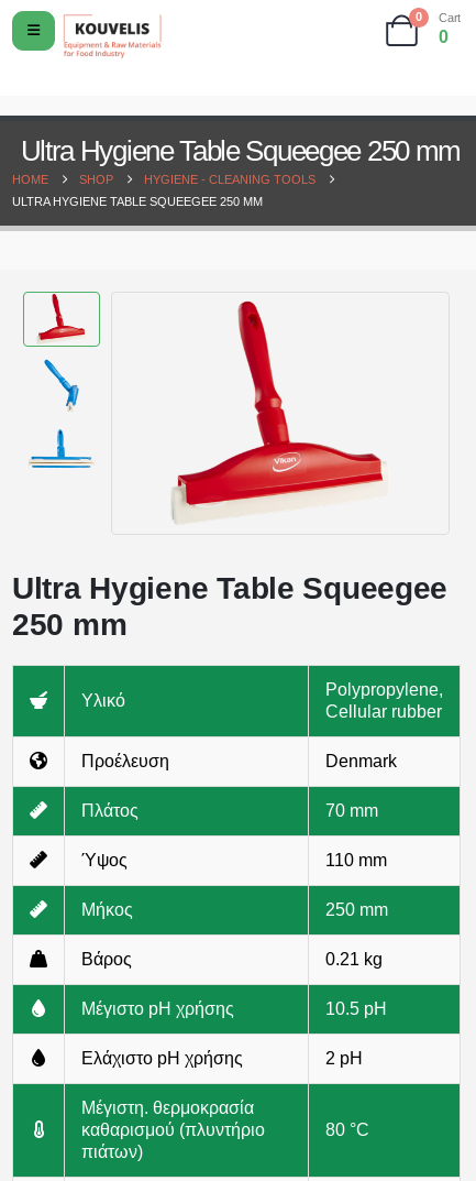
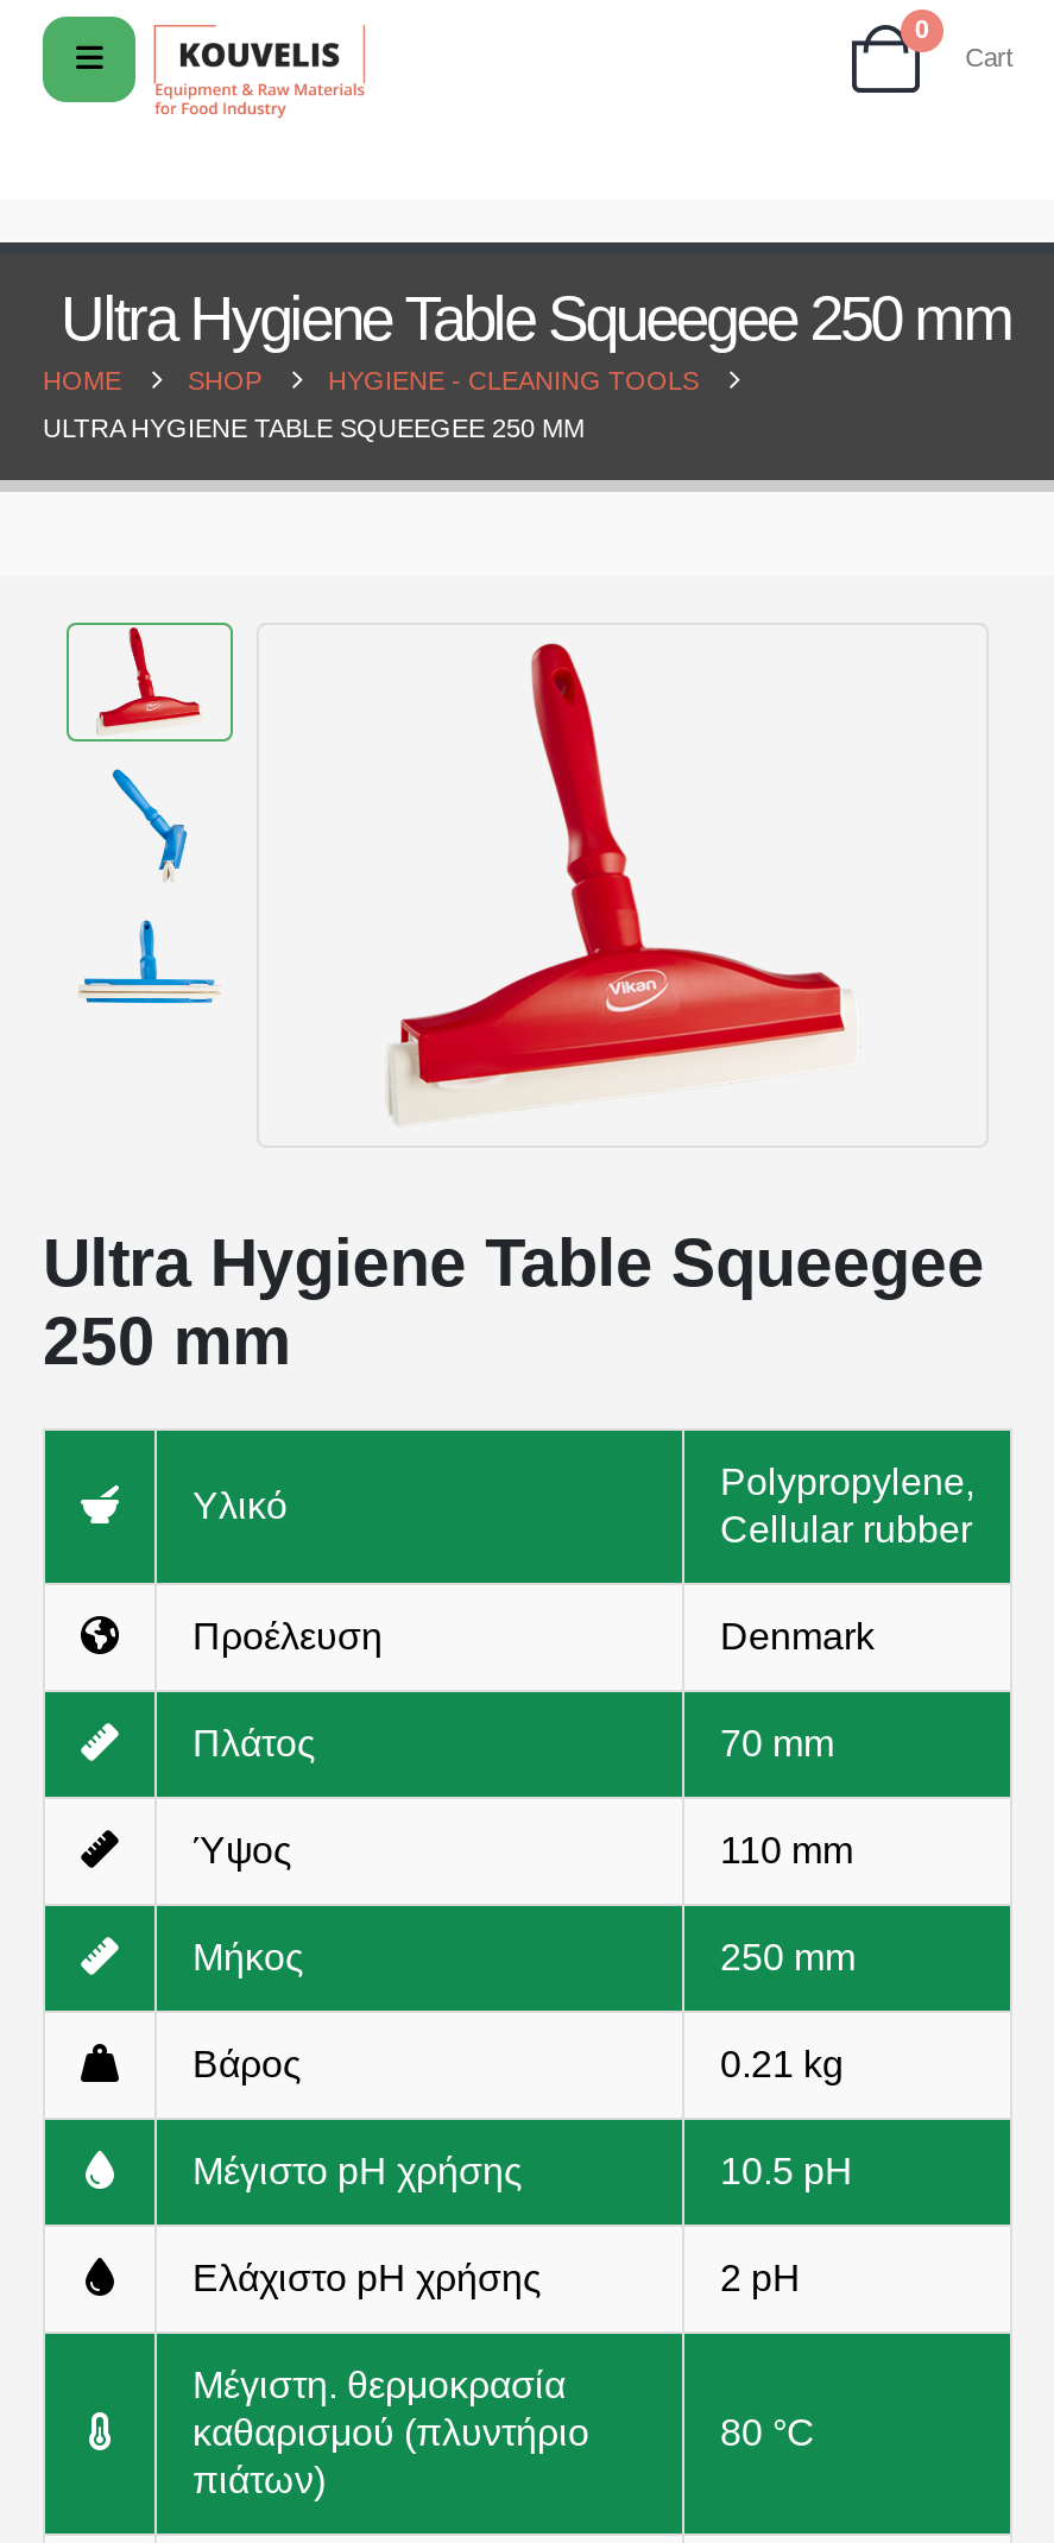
[439,28,448,46] 0 -> none

